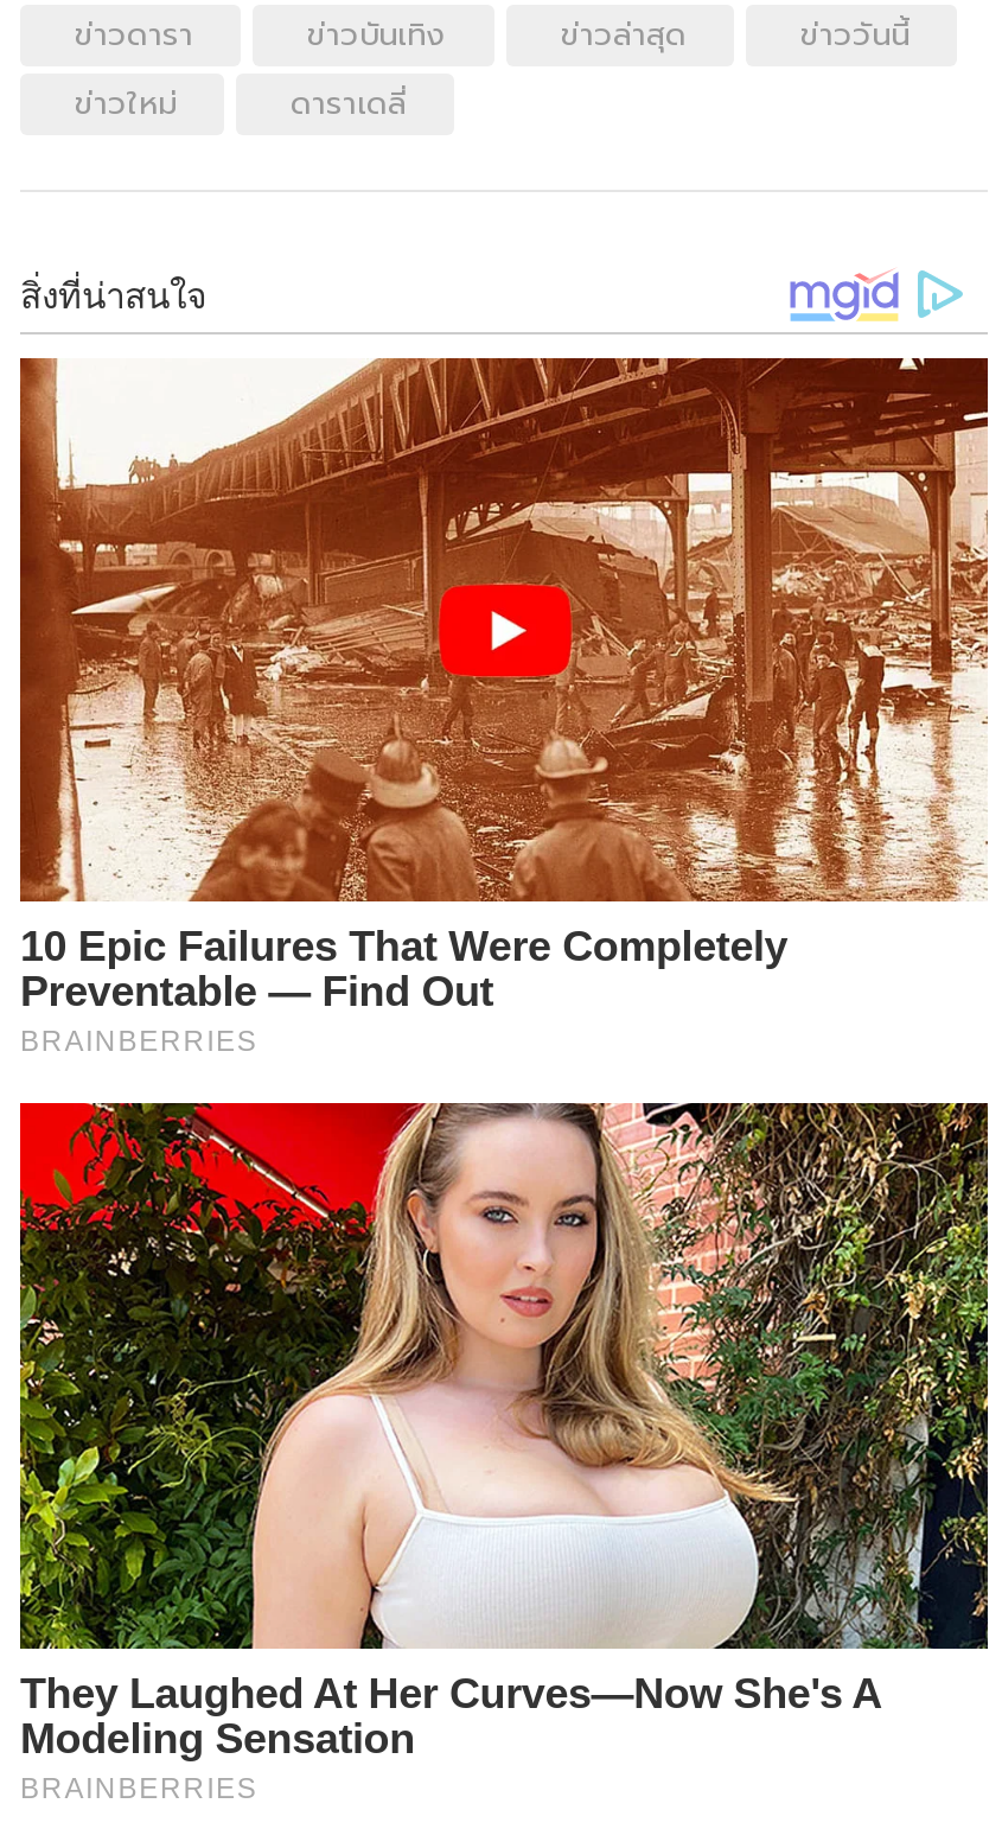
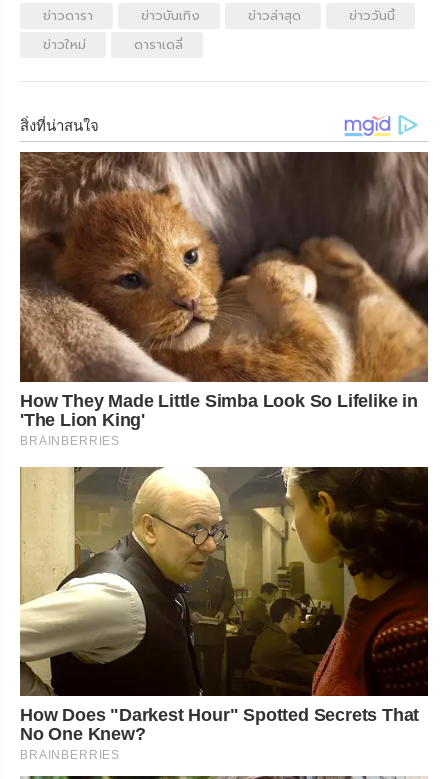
[20,356,990,1016] [image] | 10 Epic Failures That Were Completely | Preventable — Find Out -> [20,151,429,429] [image] | How They Made Little Simba Look So Lifelike in | 'The Lion King'
[18,1101,990,1763] [image] | They Laughed At Her Curves—Now She's A | Modeling Sensation -> [19,466,429,744] [image] | How Does "Darkest Hour" Spotted Secrets That | No One Knew?

